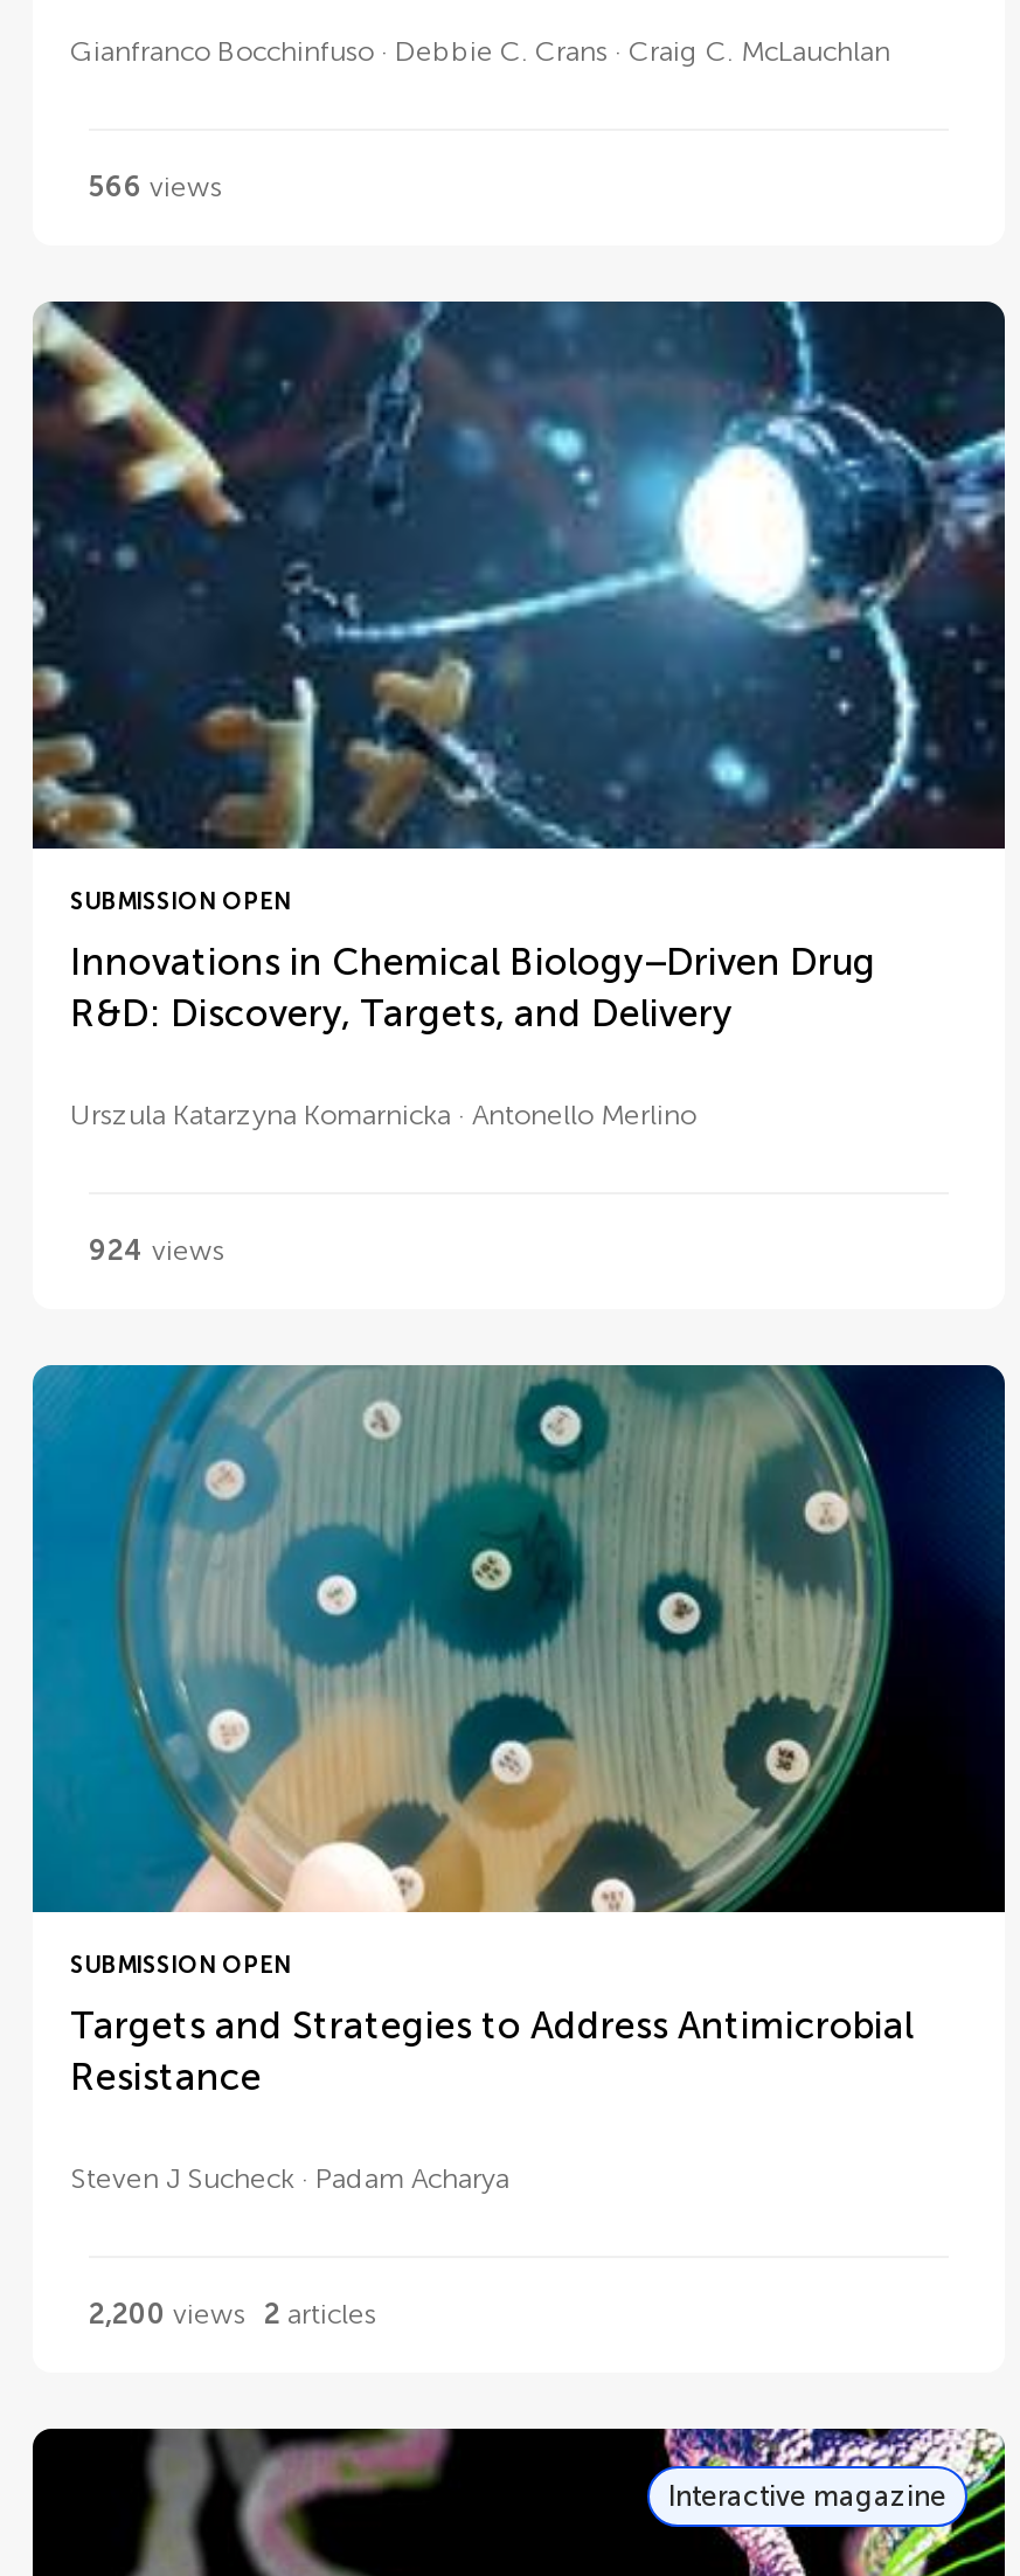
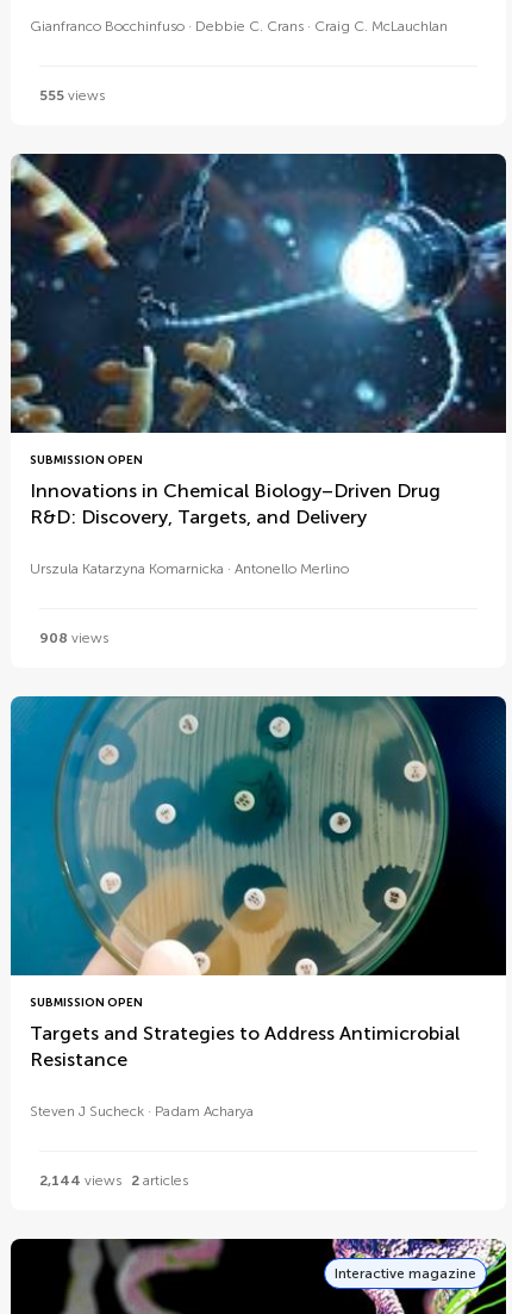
[89,171,222,203] 566 views -> [39,87,105,104] 555 views
[89,1234,224,1267] 924 views -> [39,630,108,646] 908 views
[89,2298,376,2331] 2,200 views 2 articles -> [39,1172,188,1189] 2,144 views 2 articles

